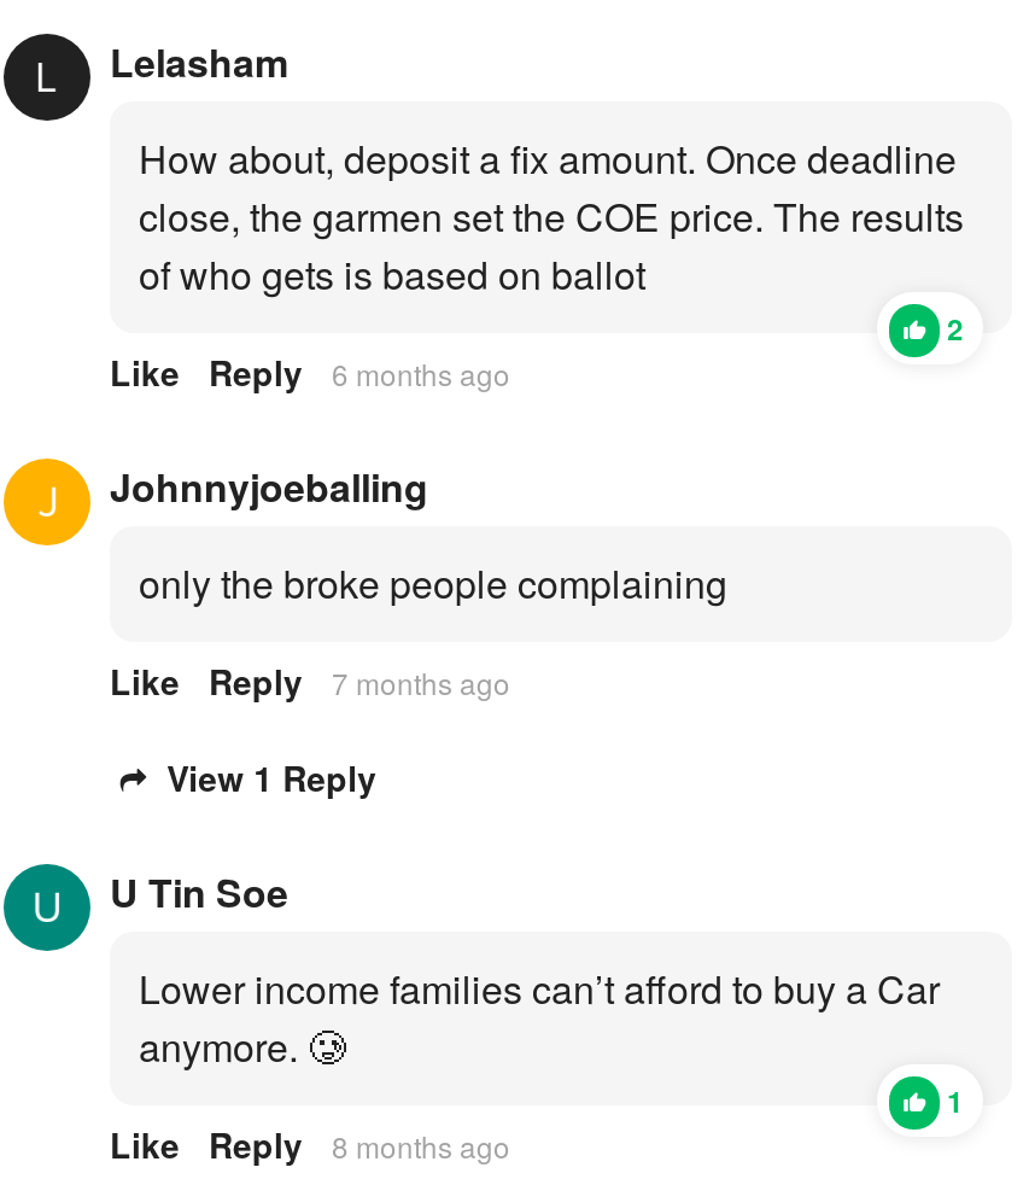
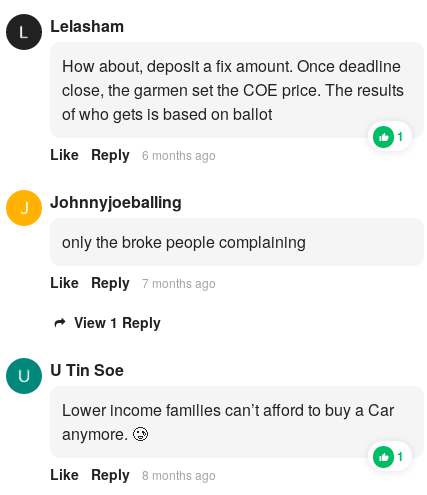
[947,306,964,349] 2 -> [397,127,404,145] 1

